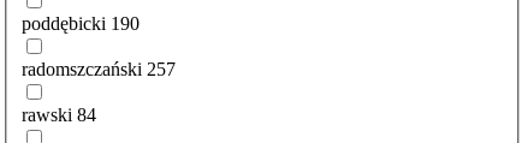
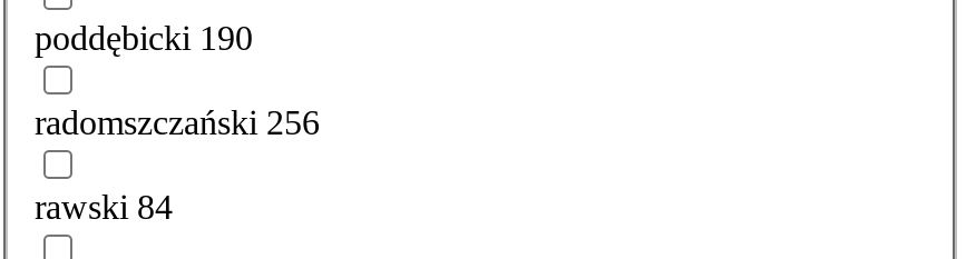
[22,59,176,79] radomszczański 257 -> [35,103,320,141] radomszczański 256

